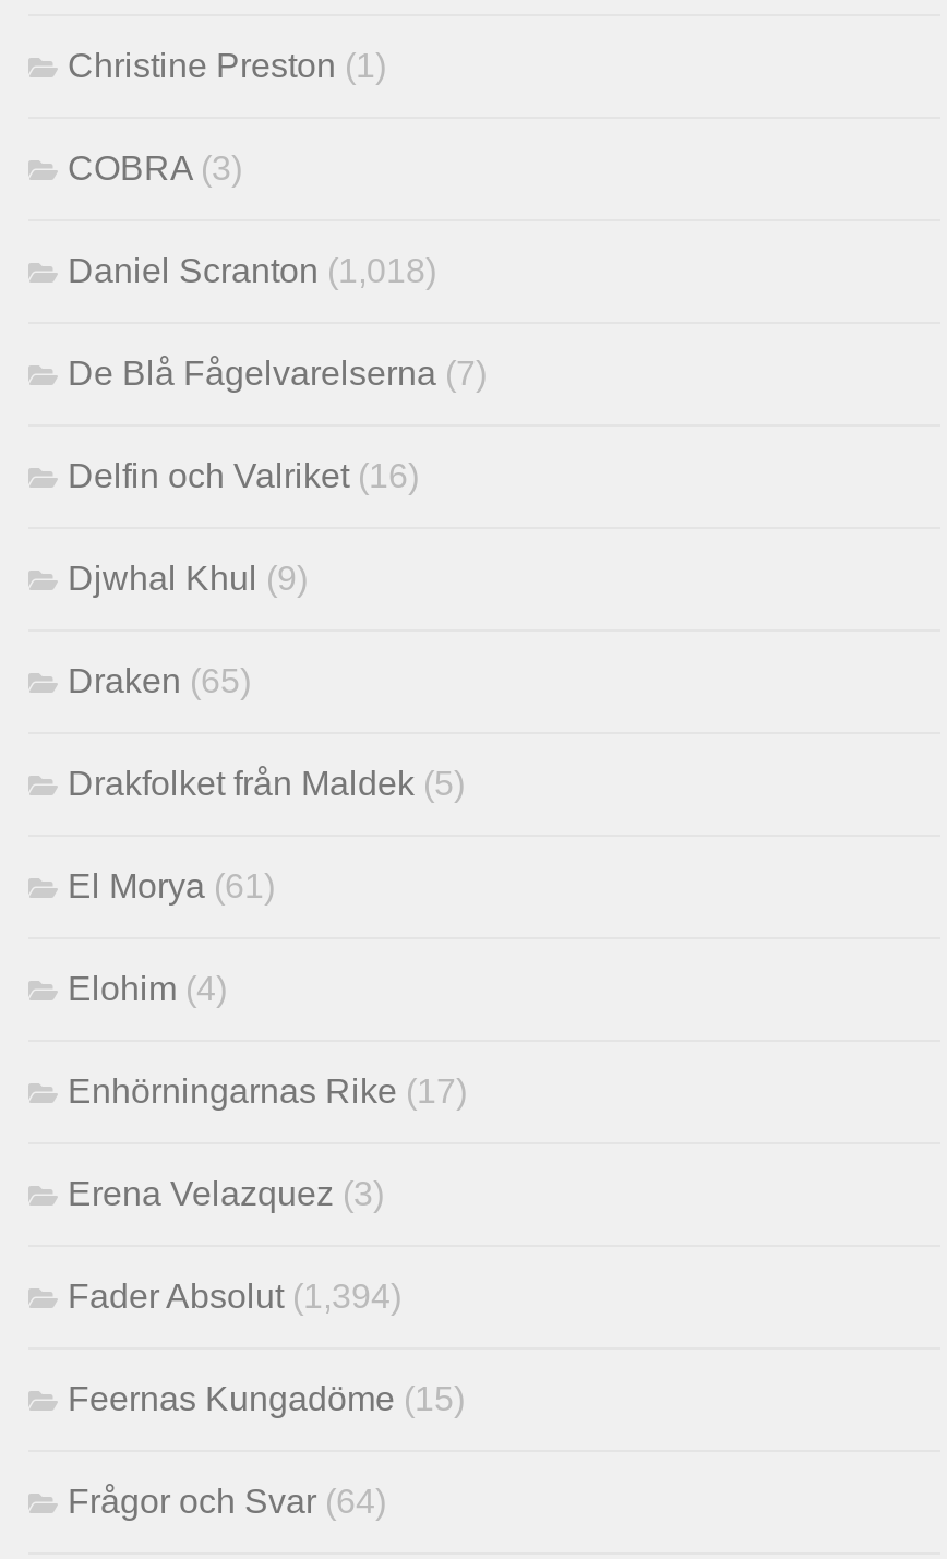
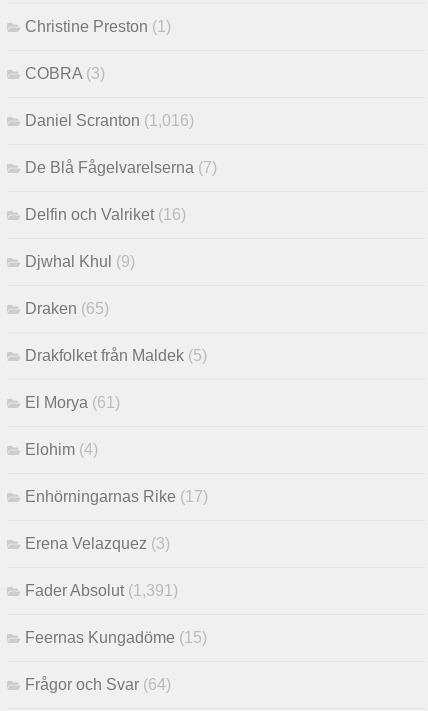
[68,253,436,290] Daniel Scranton (1,018) -> [25,112,194,129] Daniel Scranton (1,016)
[68,1278,401,1315] Fader Absolut (1,394) -> [25,582,178,599] Fader Absolut (1,391)

